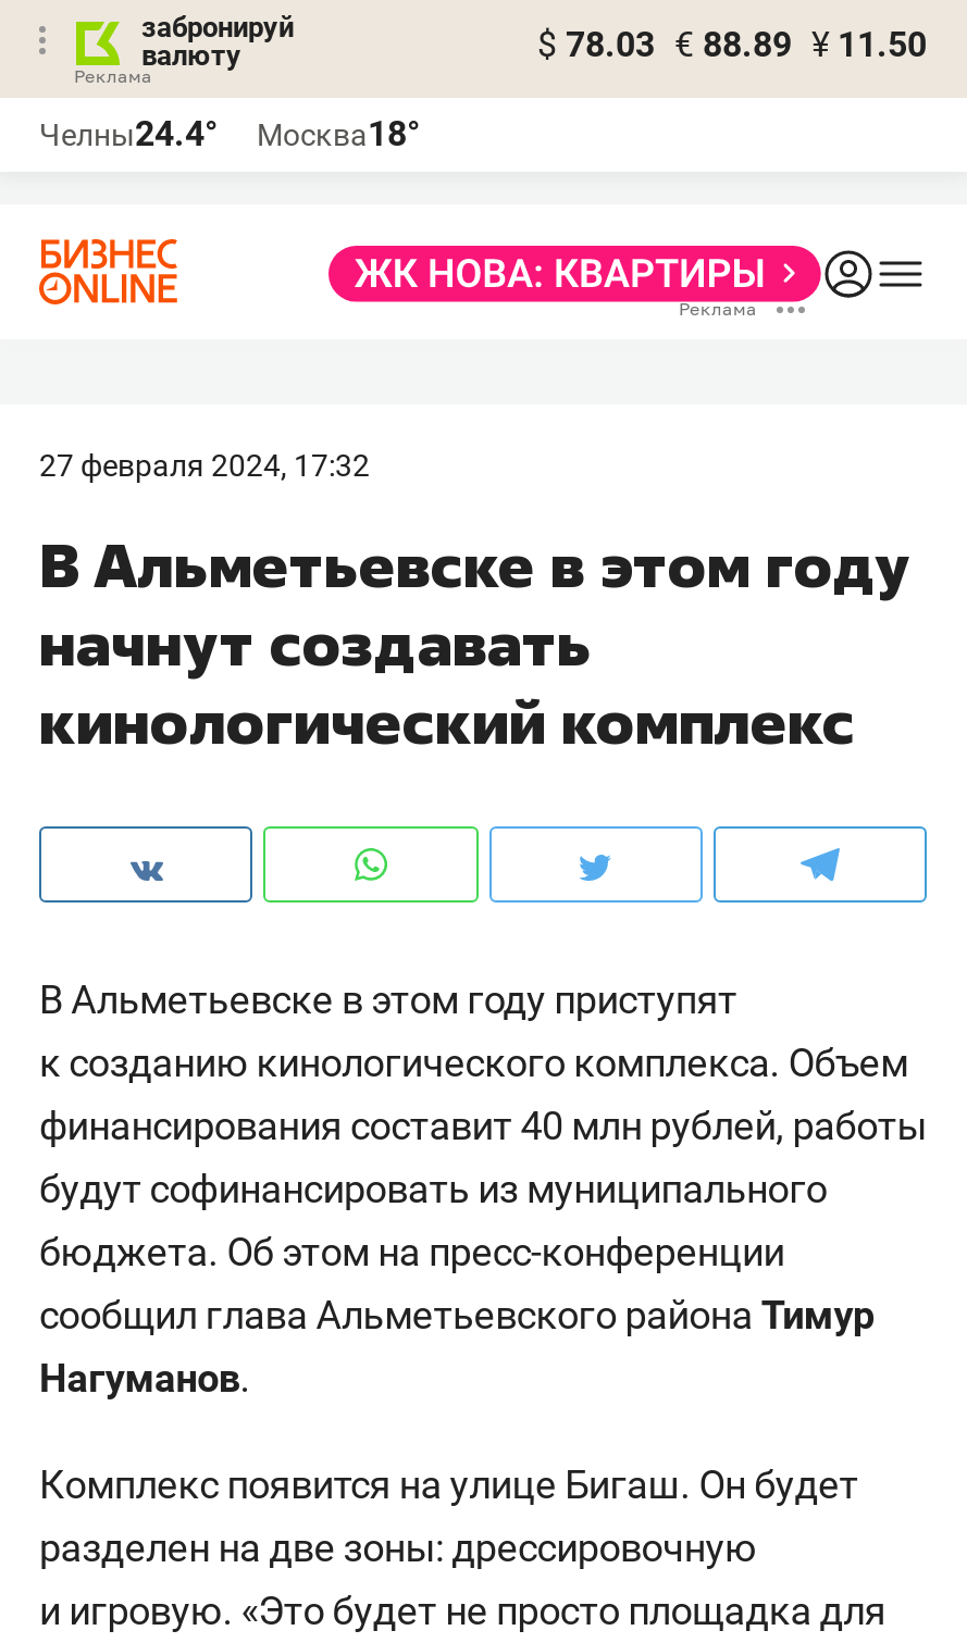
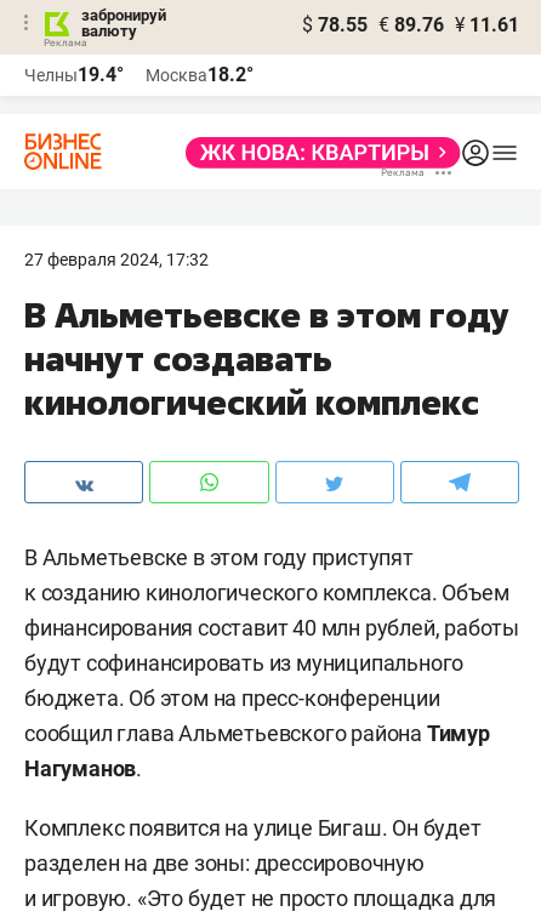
[537,24,927,65] $ 78.03 € 88.89 ¥ 11.50 -> [302,13,519,36] $ 78.55 € 89.76 ¥ 11.61
[39,113,218,154] Челны24.4° -> [24,63,124,86] Челны19.4°
[257,113,420,154] Москва18° -> [146,63,254,86] Москва18.2°

